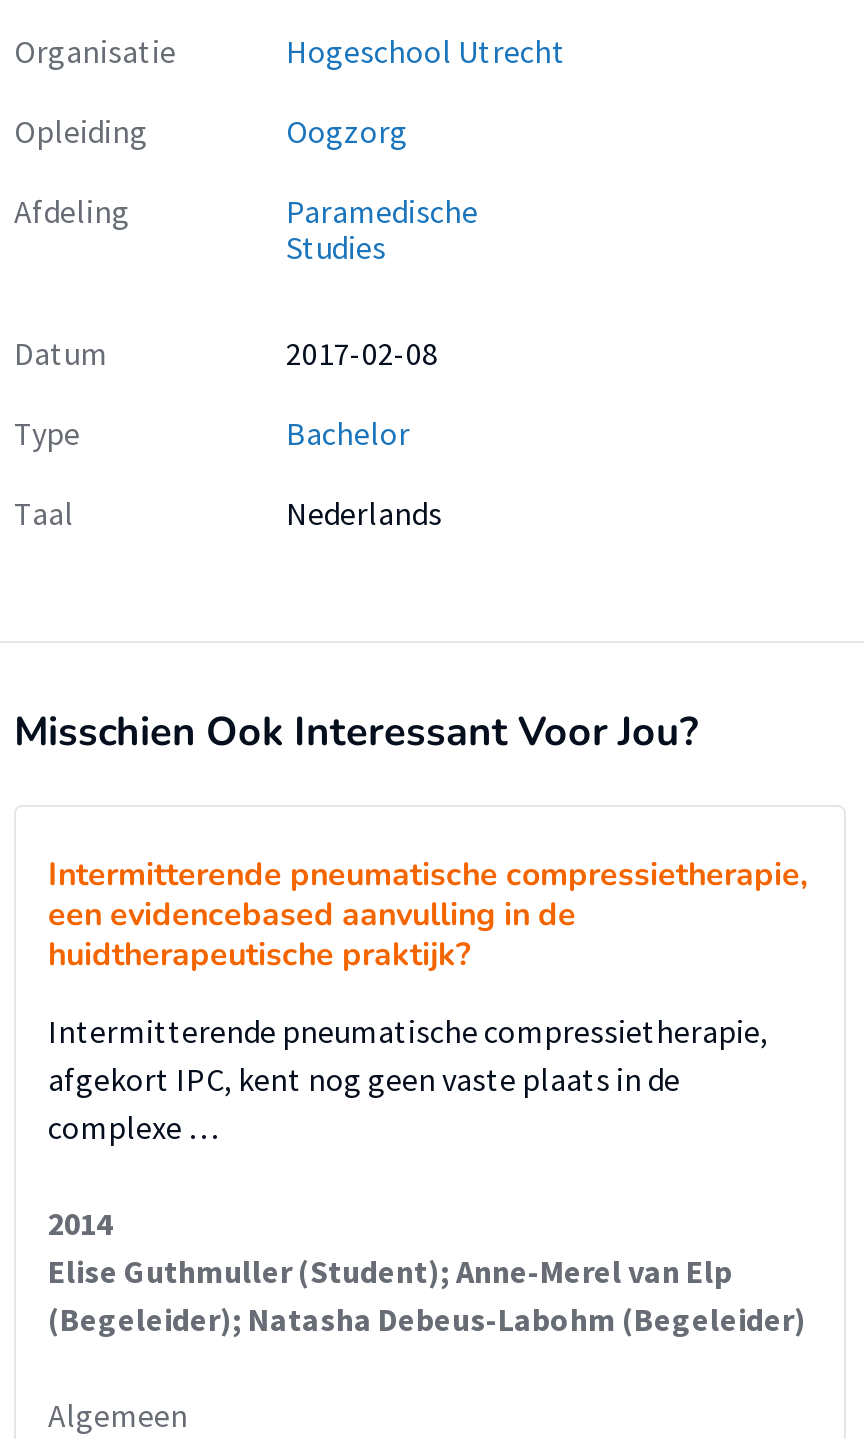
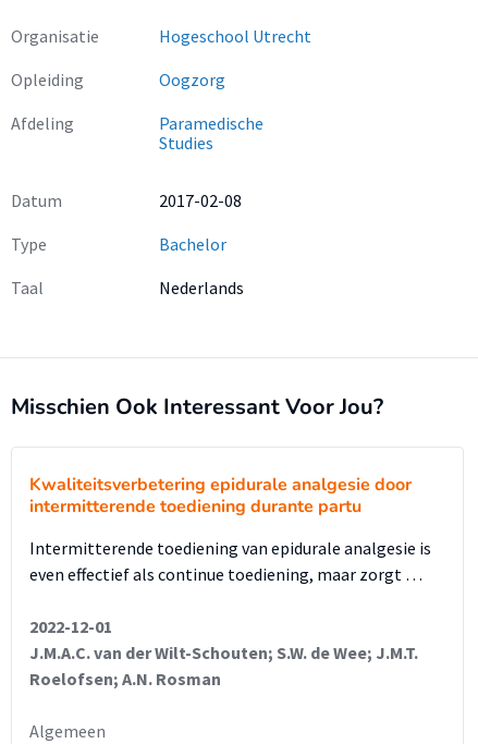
[48,853,808,977] Intermitterende pneumatische compressietherapie, | een evidencebased aanvulling in de | huidtherapeutische praktijk? -> [29,473,412,519] Kwaliteitsverbetering epidurale analgesie door | intermitterende toediening durante partu
[48,1011,768,1147] Intermitterende pneumatische compressietherapie, | afgekort IPC, kent nog geen vaste plaats in de | complexe … -> [29,537,431,585] Intermitterende toediening van epidurale analgesie is | even effectief als continue toediening, maar zorgt …
[48,1203,806,1339] 2014 | Elise Guthmuller (Student); Anne-Merel van Elp | (Begeleider); Natasha Debeus-Labohm (Begeleider) -> [29,615,418,690] 2022-12-01 | J.M.A.C. van der Wilt-Schouten; S.W. de Wee; J.M.T. | Roelofsen; A.N. Rosman

